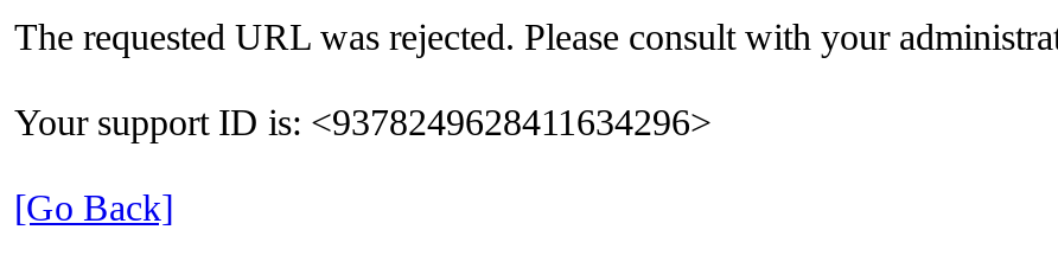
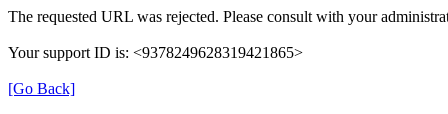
[14,102,712,142] Your support ID is: <9378249628411634296> -> [8,44,303,61] Your support ID is: <9378249628319421865>

